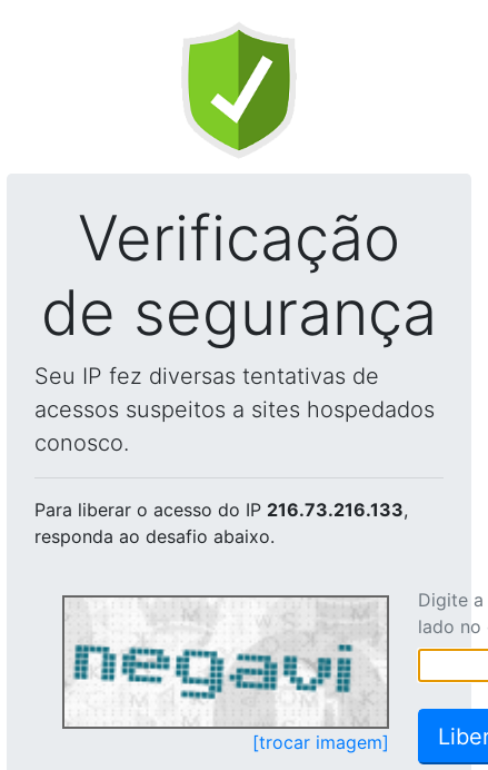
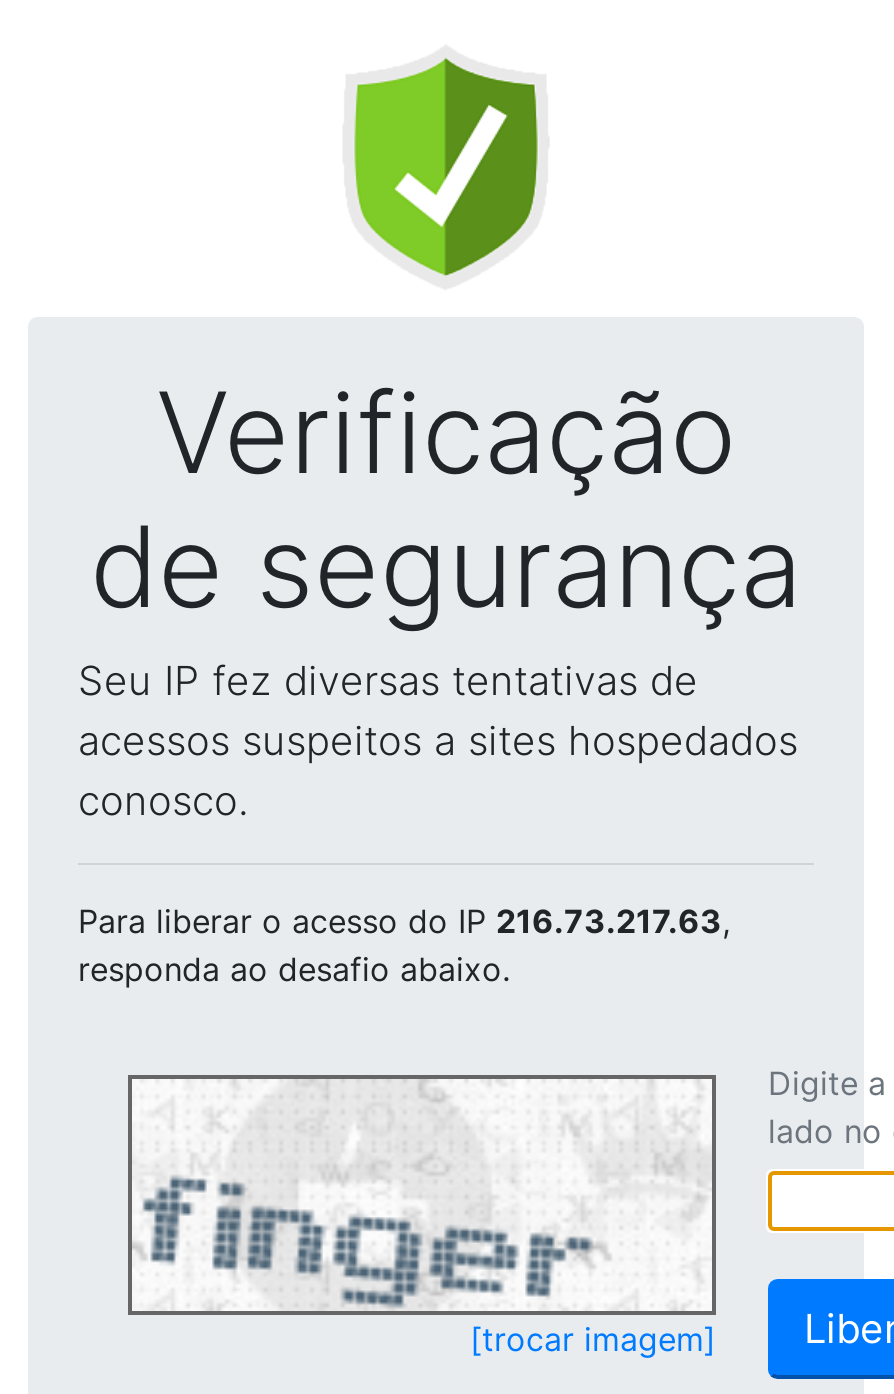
[34,498,408,521] Para liberar o acesso do IP 216.73.216.133, -> [78,901,730,941] Para liberar o acesso do IP 216.73.217.63,
[68,602,380,725] [image] -> [136,1085,704,1309] [image]

